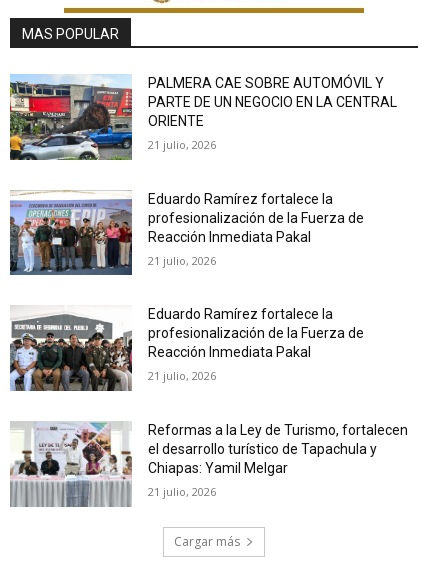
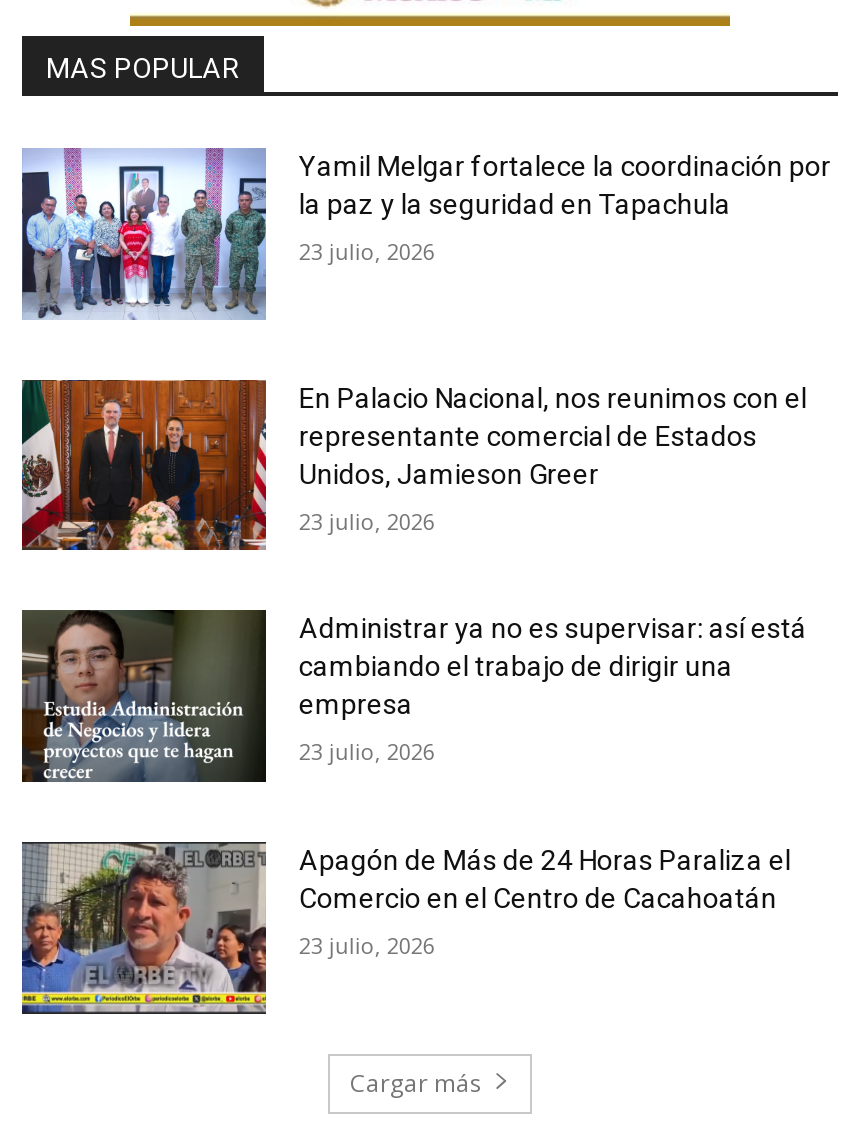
[9,75,397,161] [image] | PALMERA CAE SOBRE AUTOMÓVIL Y | PARTE DE UN NEGOCIO EN LA CENTRAL | ORIENTE -> [20,148,831,320] [image] | Yamil Melgar fortalece la coordinación por | la paz y la seguridad en Tapachula
[148,137,216,152] 21 julio, 2026 -> [299,236,435,266] 23 julio, 2026
[9,190,364,276] [image] | Eduardo Ramírez fortalece la | profesionalización de la Fuerza de | Reacción Inmediata Pakal -> [20,378,807,552] [image] | En Palacio Nacional, nos reunimos con el | representante comercial de Estados | Unidos, Jamieson Greer
[148,253,216,268] 21 julio, 2026 -> [299,505,435,535] 23 julio, 2026
[9,305,364,392] [image] | Eduardo Ramírez fortalece la | profesionalización de la Fuerza de | Reacción Inmediata Pakal -> [20,608,807,784] [image] | Administrar ya no es supervisar: así está | cambiando el trabajo de dirigir una | empresa
[148,368,216,383] 21 julio, 2026 -> [299,737,435,767] 23 julio, 2026
[10,421,408,507] [image] | Reformas a la Ley de Turismo, fortalecen | el desarrollo turístico de Tapachula y | Chiapas: Yamil Melgar -> [20,840,791,1014] [image] | Apagón de Más de 24 Horas Paraliza el | Comercio en el Centro de Cacahoatán
[148,484,216,499] 21 julio, 2026 -> [299,930,435,960] 23 julio, 2026

